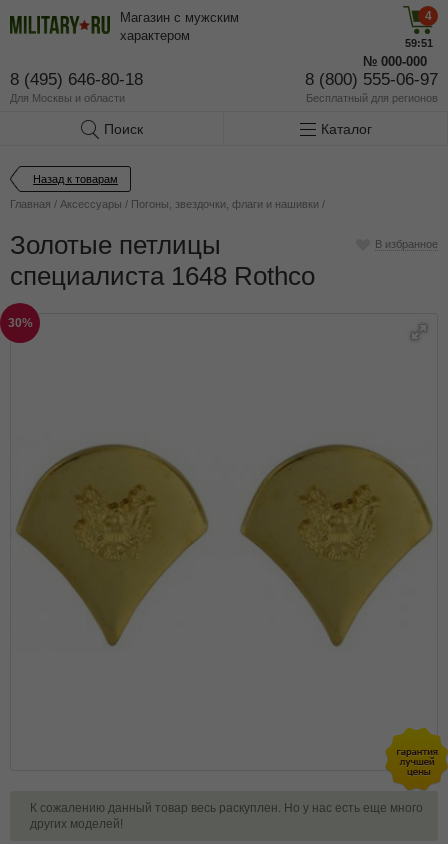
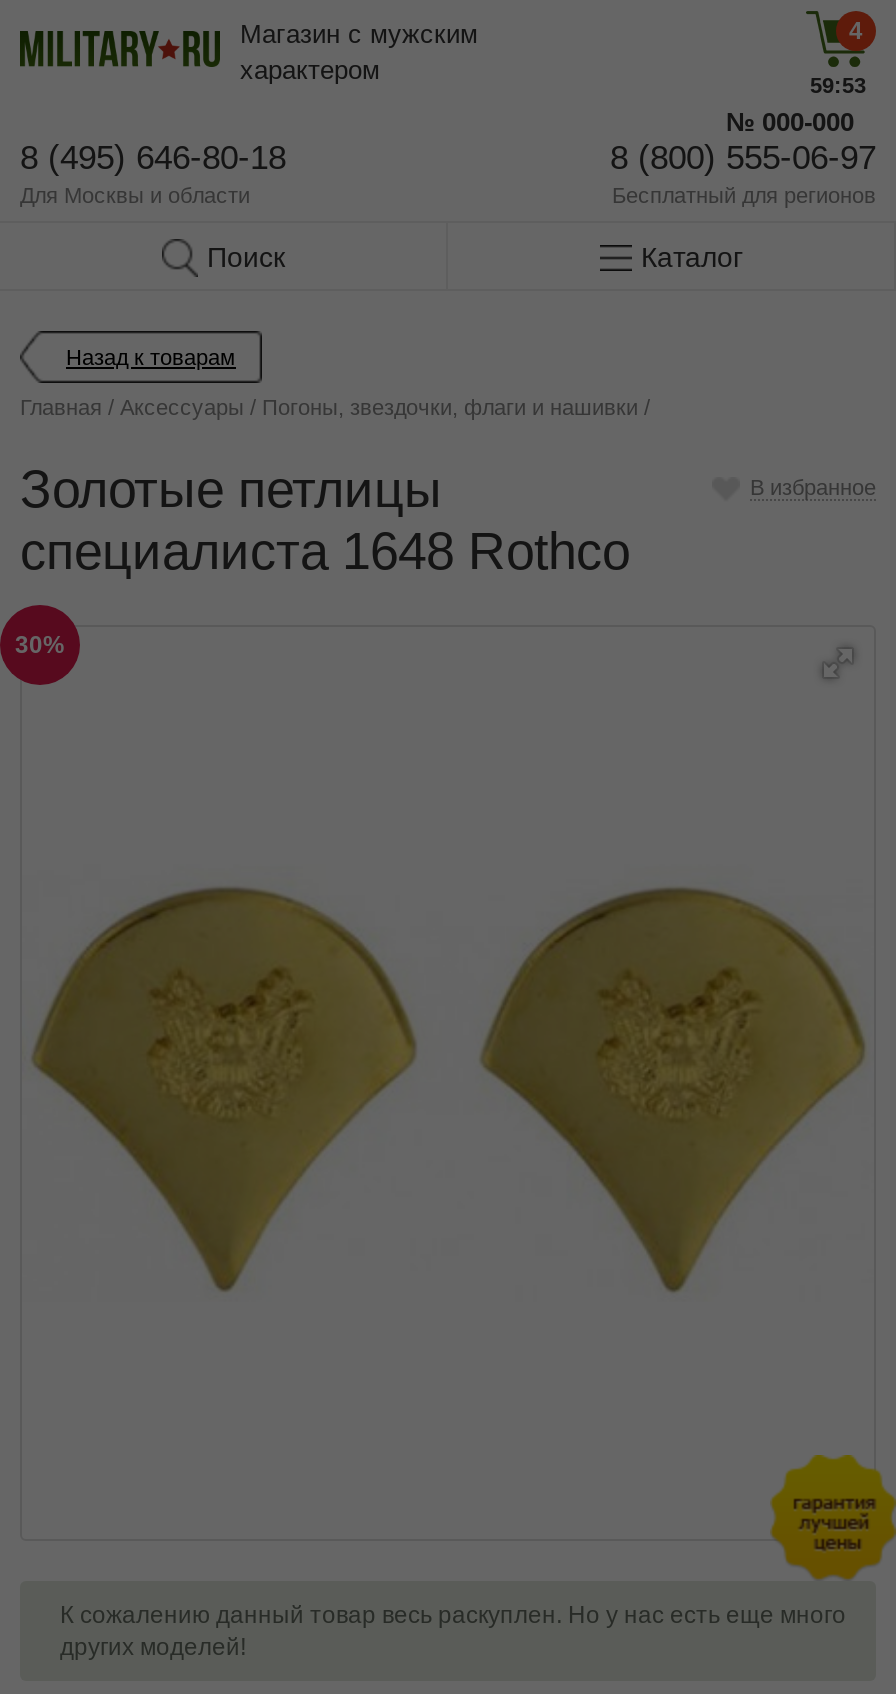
[405,37,433,49] 59:51 -> [810,73,866,97] 59:53

